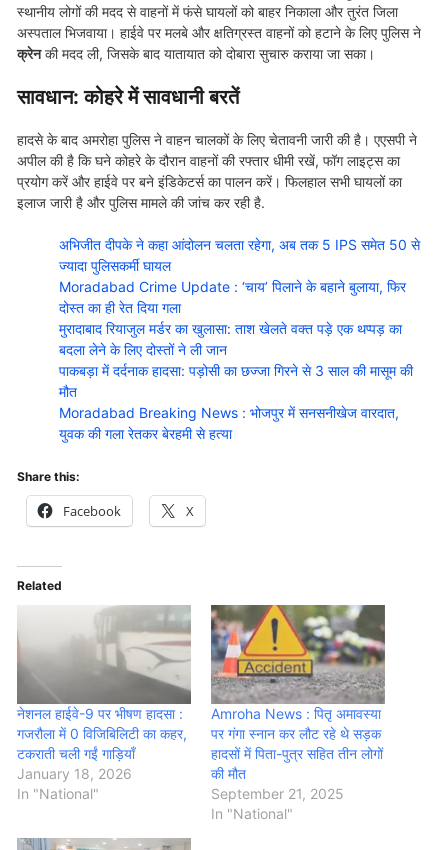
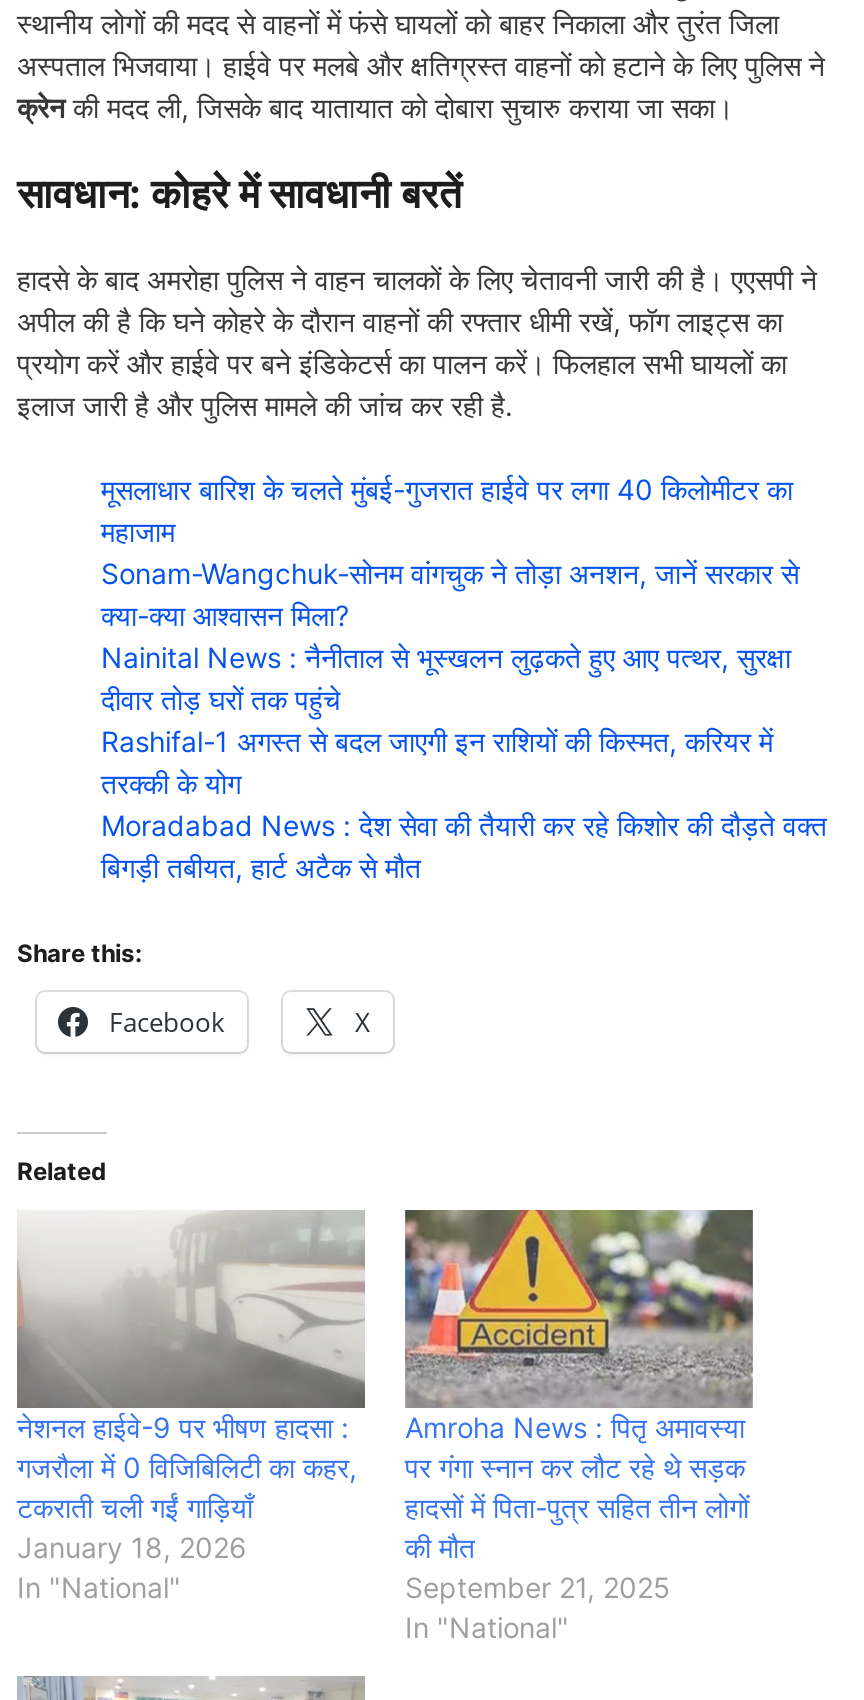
[59,236,420,442] अभिजीत दीपके ने कहा आंदोलन चलता रहेगा, अब तक 5 IPS समेत 50 से | ज्यादा पुलिसकर्मी घायल | Moradabad Crime Update : ‘चाय’ पिलाने के बहाने बुलाया, फिर | दोस्त का ही रेत दिया गला | मुरादाबाद रियाजुल मर्डर का खुलासा: ताश खेलते वक्त पड़े एक थप्पड़ का | बदला लेने के लिए दोस्तों ने ली जान | पाकबड़ा में दर्दनाक हादसा: पड़ोसी का छज्जा गिरने से 3 साल की मासूम की | मौत | Moradabad Breaking News : भोजपुर में सनसनीखेज वारदात, | युवक की गला रेतकर बेरहमी से हत्या -> [101,472,827,884] मूसलाधार बारिश के चलते मुंबई-गुजरात हाईवे पर लगा 40 किलोमीटर का | महाजाम | Sonam-Wangchuk-सोनम वांगचुक ने तोड़ा अनशन, जानें सरकार से | क्या-क्या आश्वासन मिला? | Nainital News : नैनीताल से भूस्खलन लुढ़कते हुए आए पत्थर, सुरक्षा | दीवार तोड़ घरों तक पहुंचे | Rashifal-1 अगस्त से बदल जाएगी इन राशियों की किस्मत, करियर में | तरक्की के योग | Moradabad News : देश सेवा की तैयारी कर रहे किशोर की दौड़ते वक्त | बिगड़ी तबीयत, हार्ट अटैक से मौत

